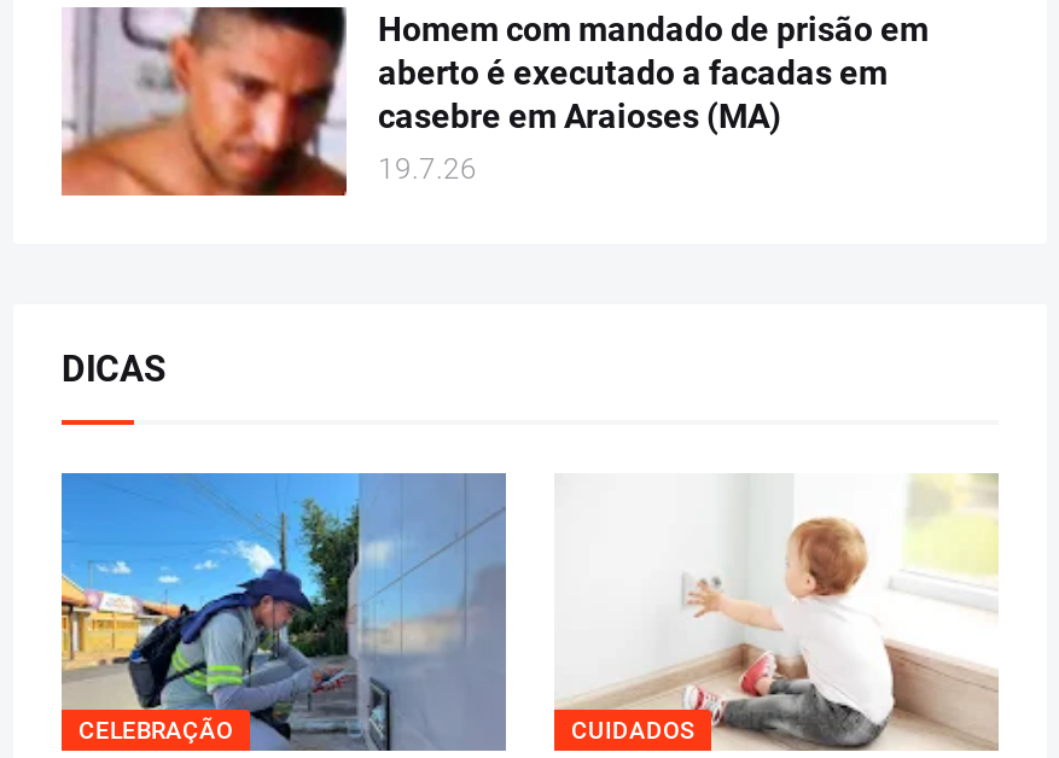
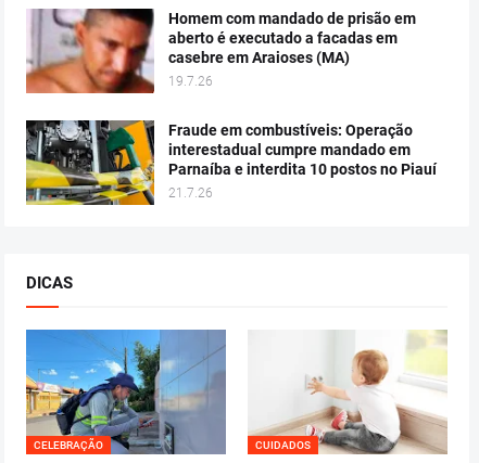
none -> [25,119,437,206] [image] | Fraude em combustíveis: Operação | interestadual cumpre mandado em | Parnaíba e interdita 10 postos no Piauí | 21.7.26

